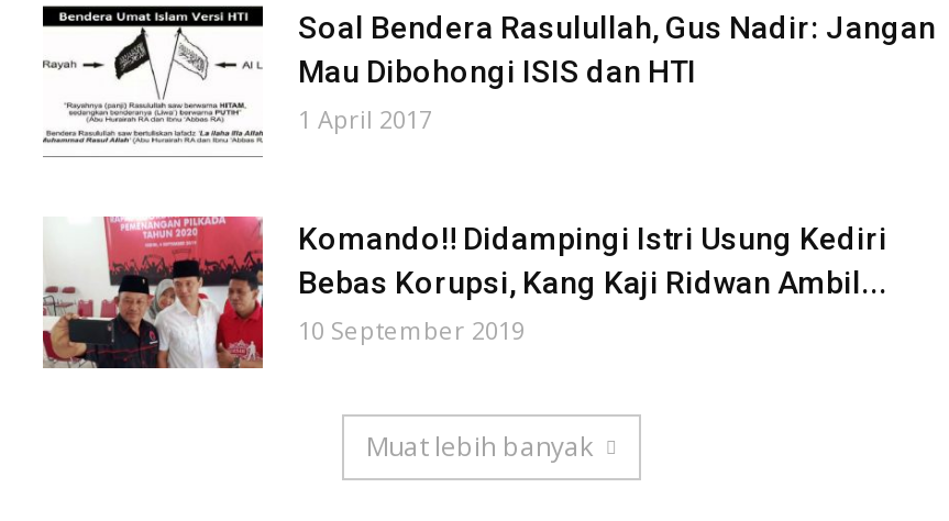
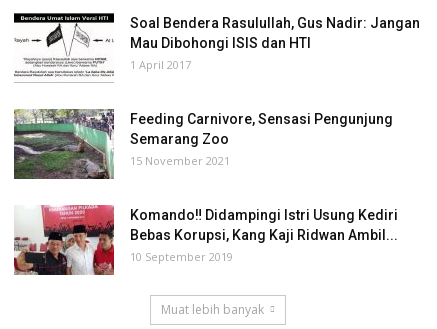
none -> [13,109,393,180] [image] | Feeding Carnivore, Sensasi Pengunjung | Semarang Zoo | 15 November 2021

